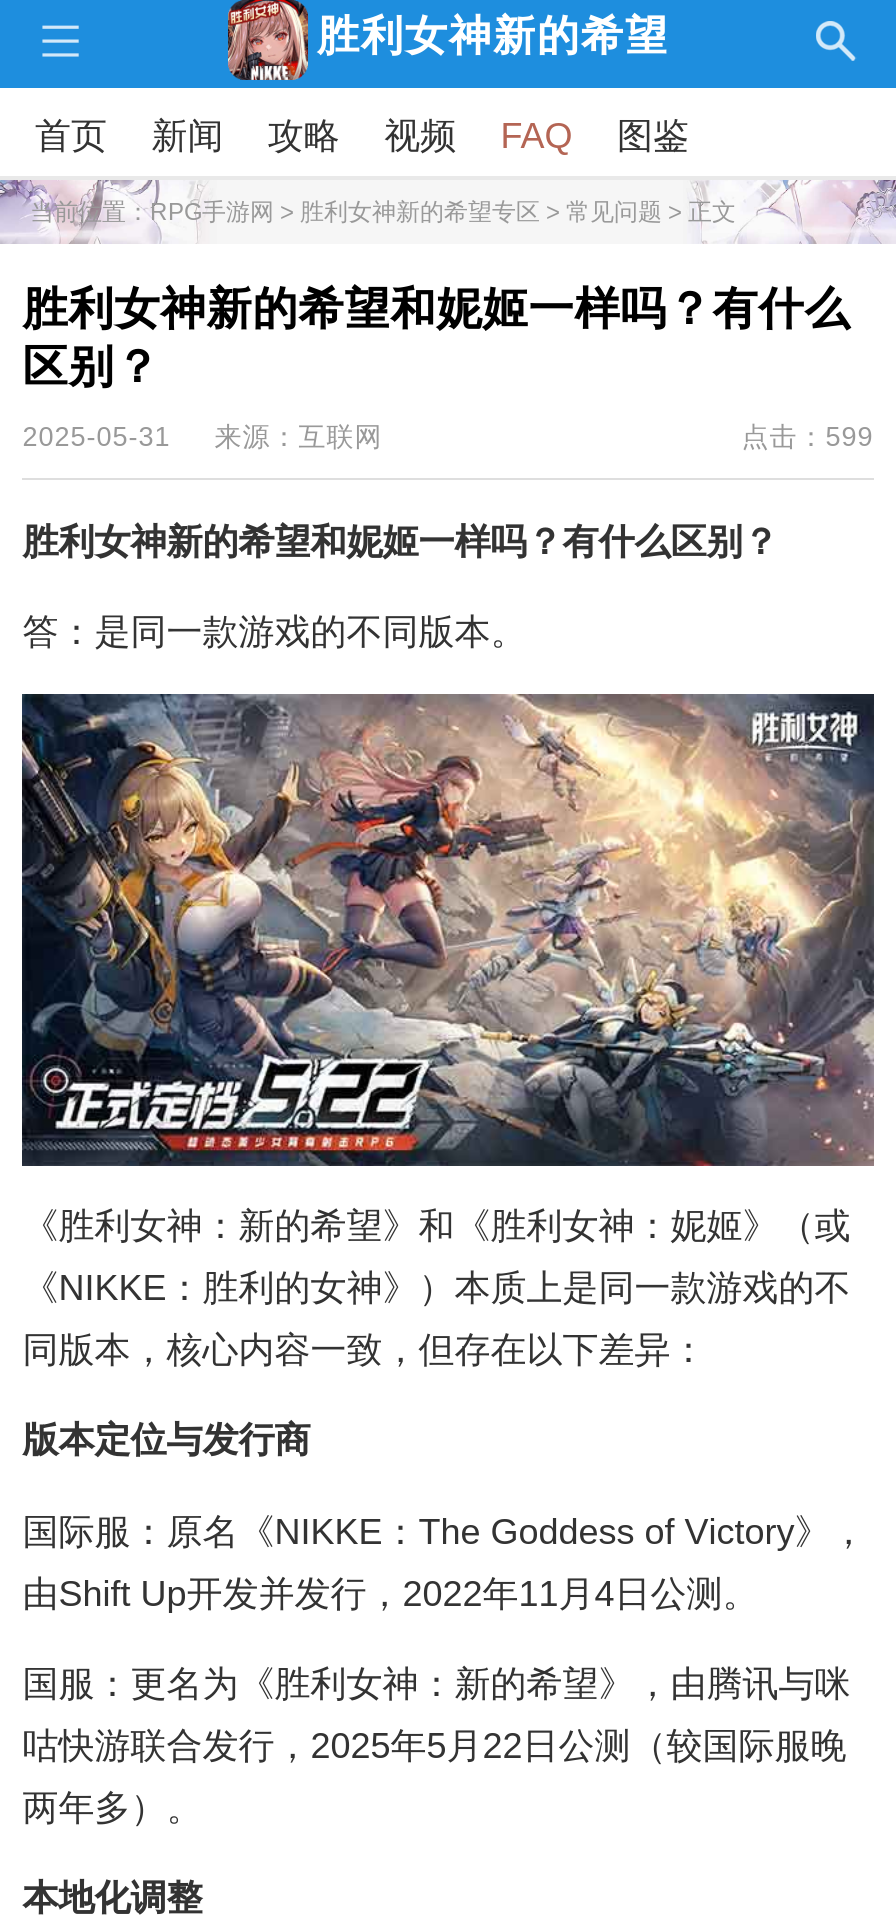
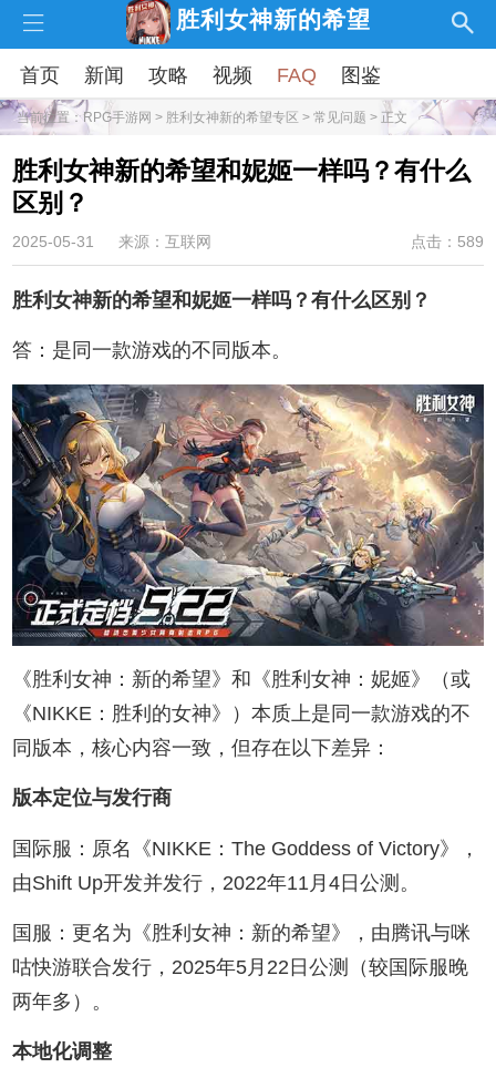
[742,422,874,452] 点击：599 -> [411,234,484,250] 点击：589

